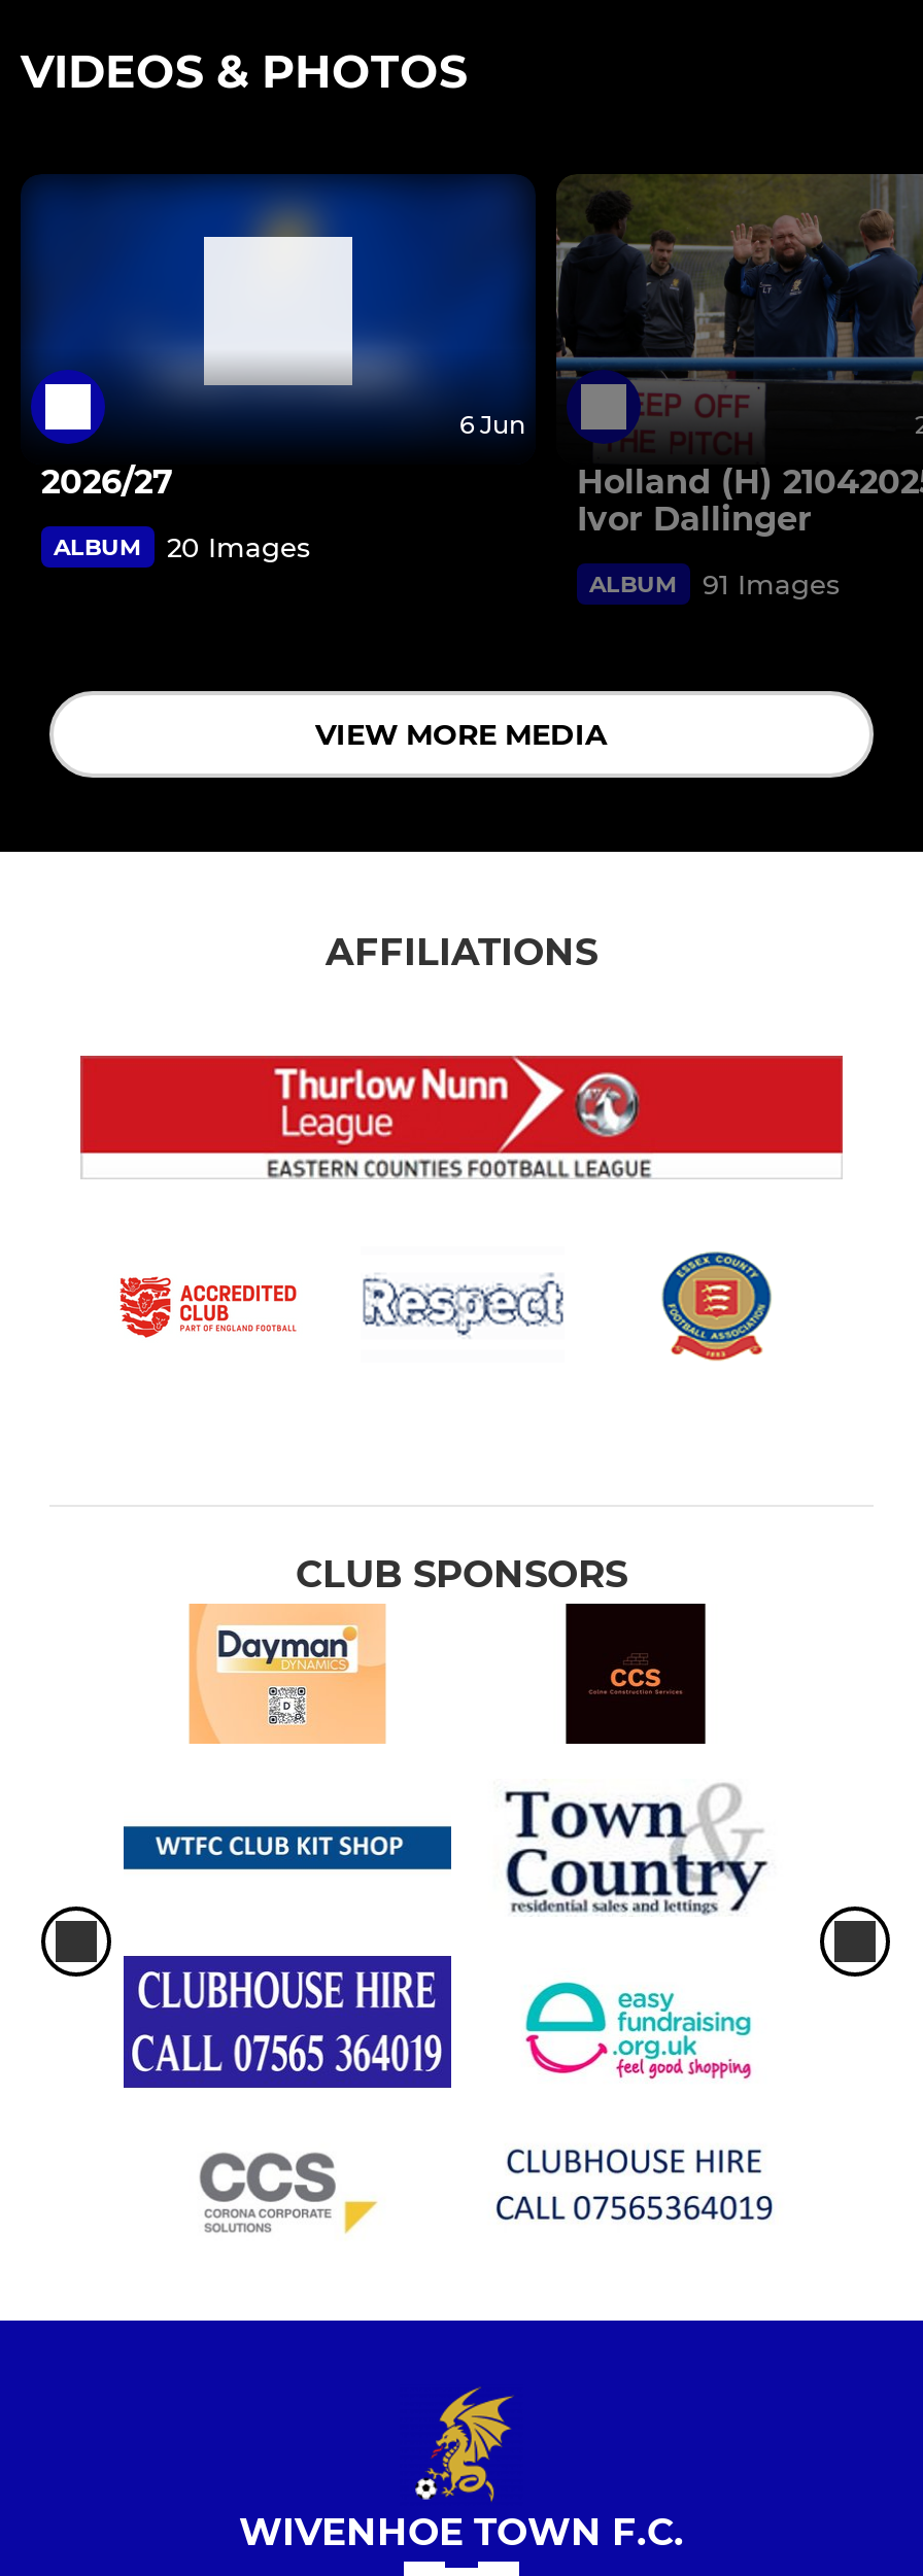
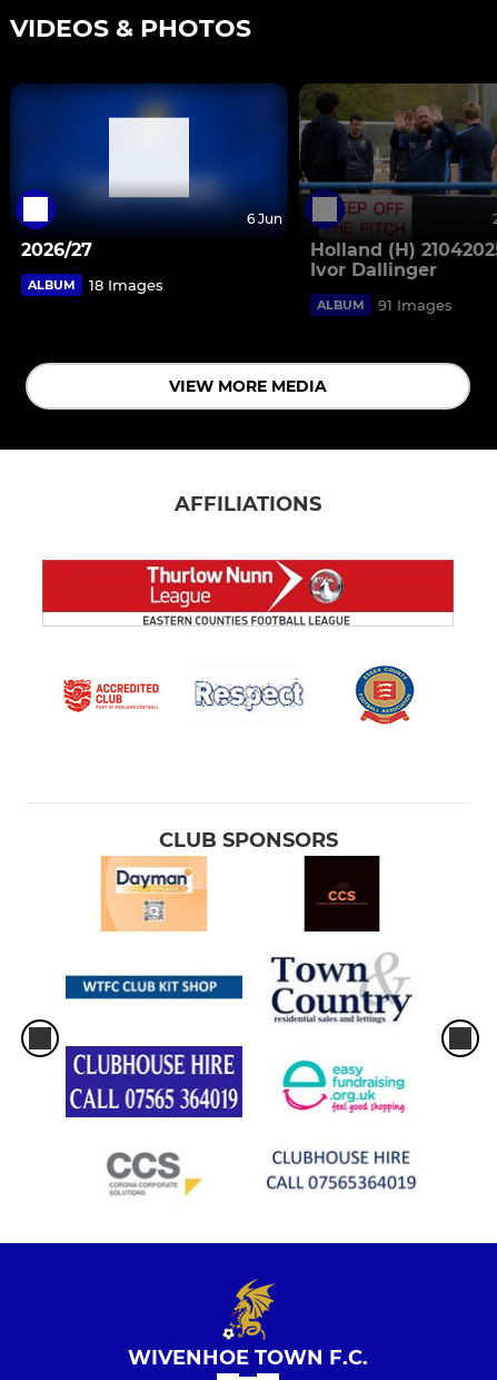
[54,530,311,563] ALBUM 20 Images -> [28,276,163,294] ALBUM 18 Images

